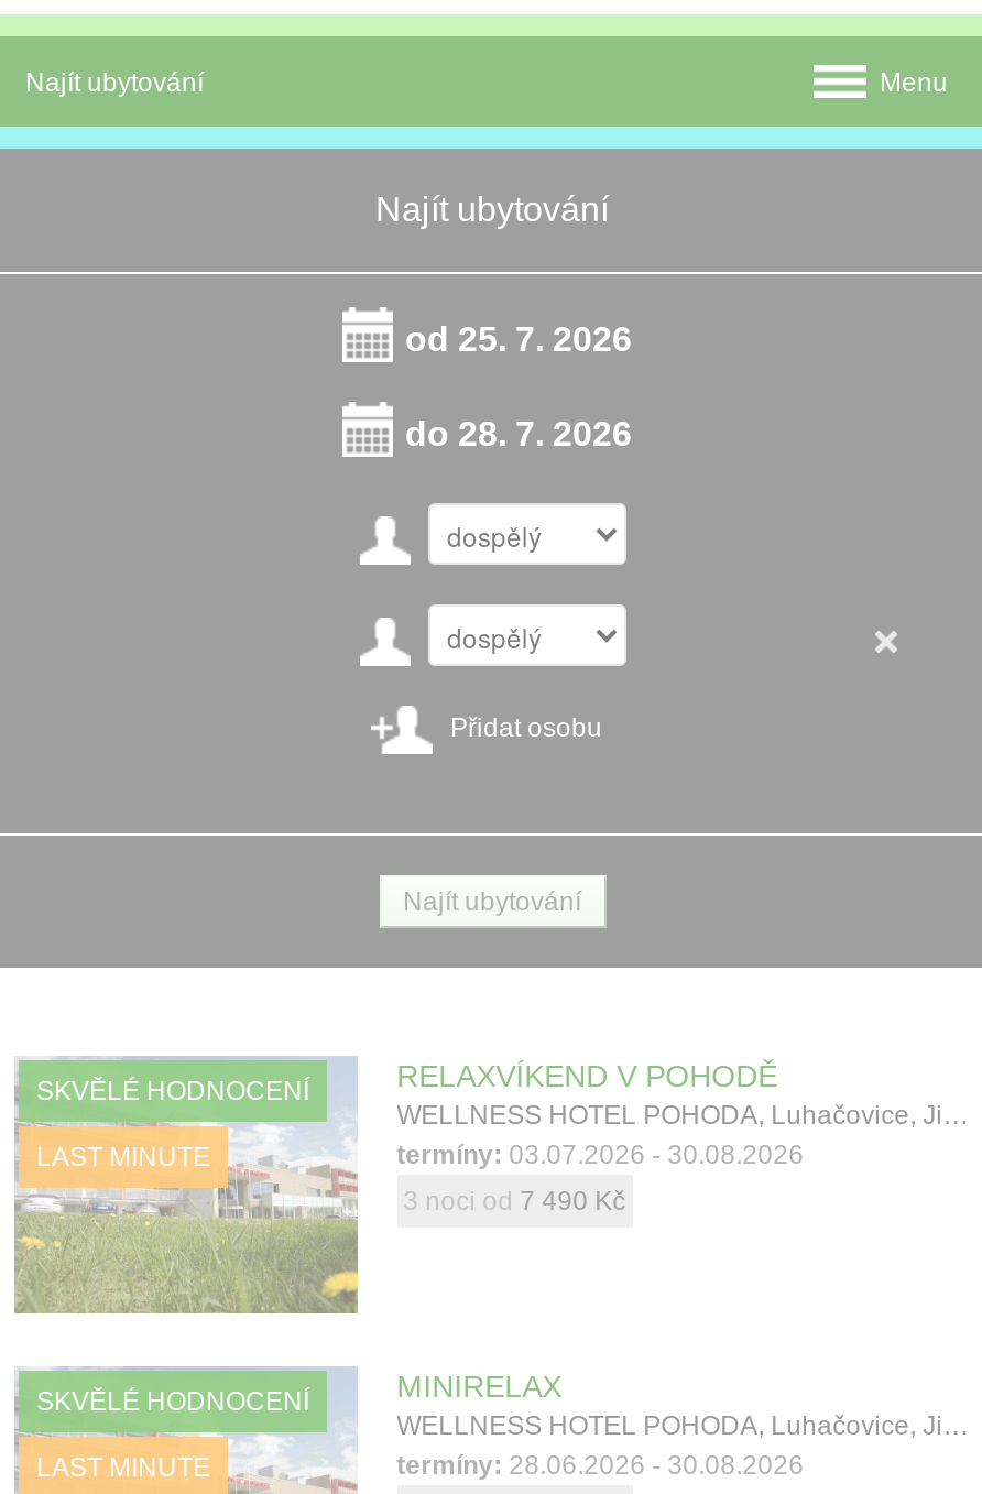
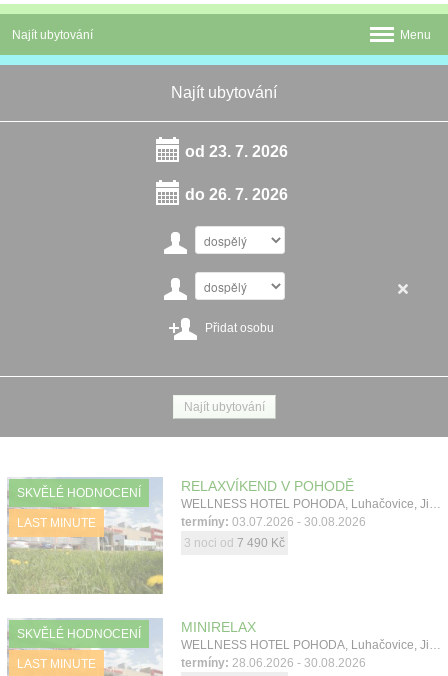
[405,320,632,357] od 25. 7. 2026 -> [184,143,287,160] od 23. 7. 2026
[405,414,632,452] do 28. 7. 2026 -> [184,186,287,203] do 26. 7. 2026

